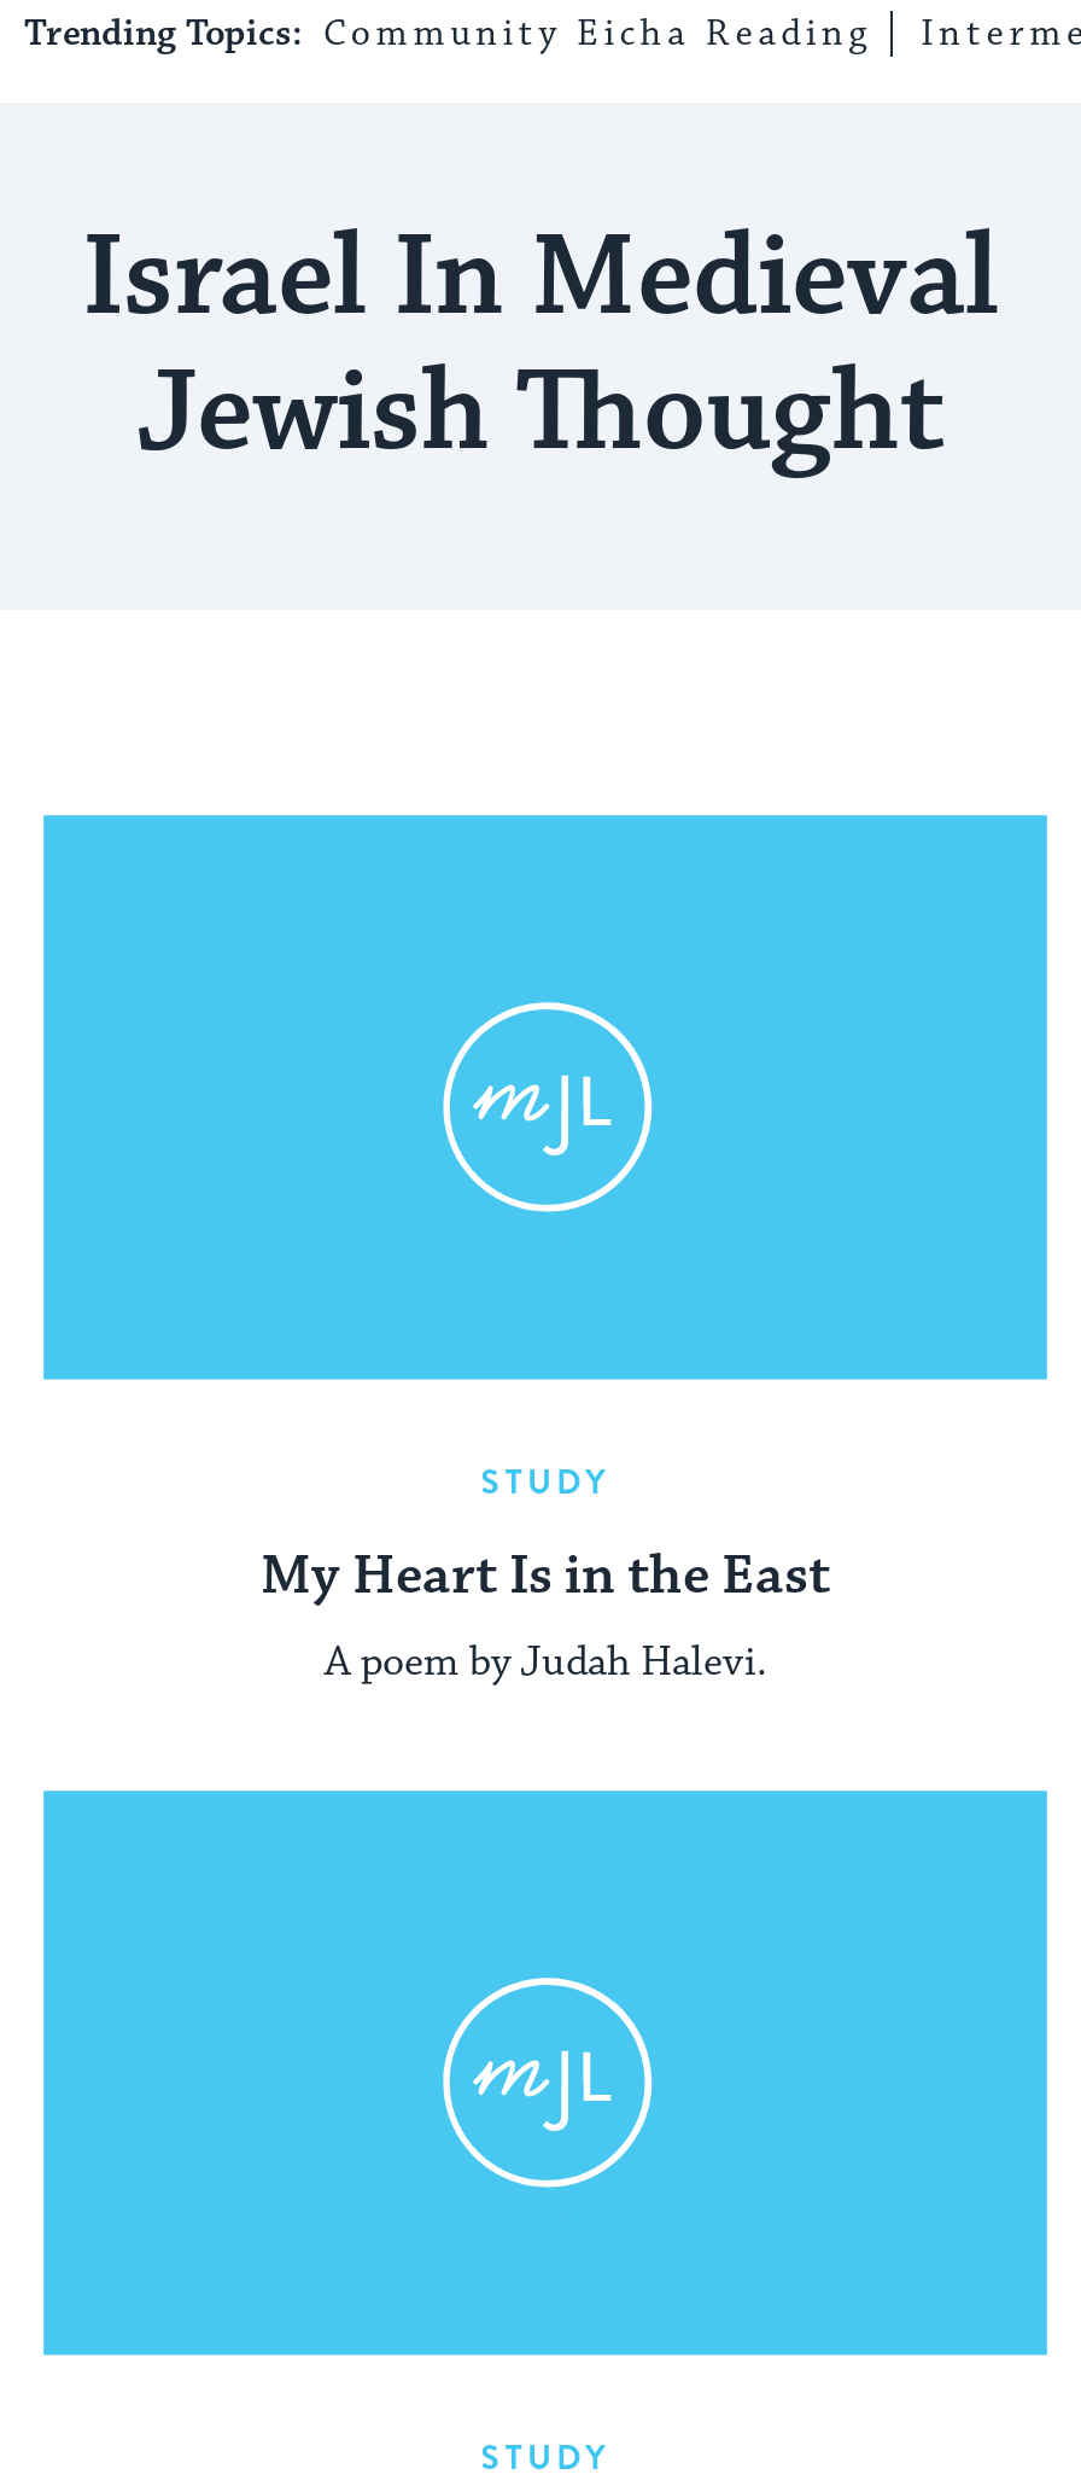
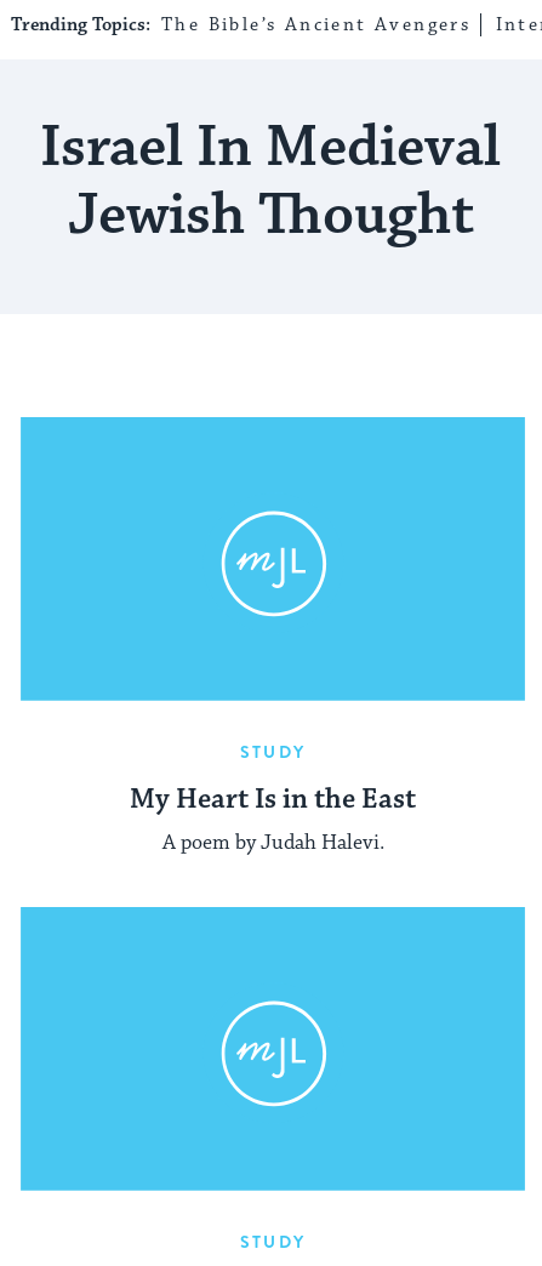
[24,11,872,57] Trending Topics: Community Eicha Reading -> [11,13,471,36] Trending Topics: The Bible’s Ancient Avengers

